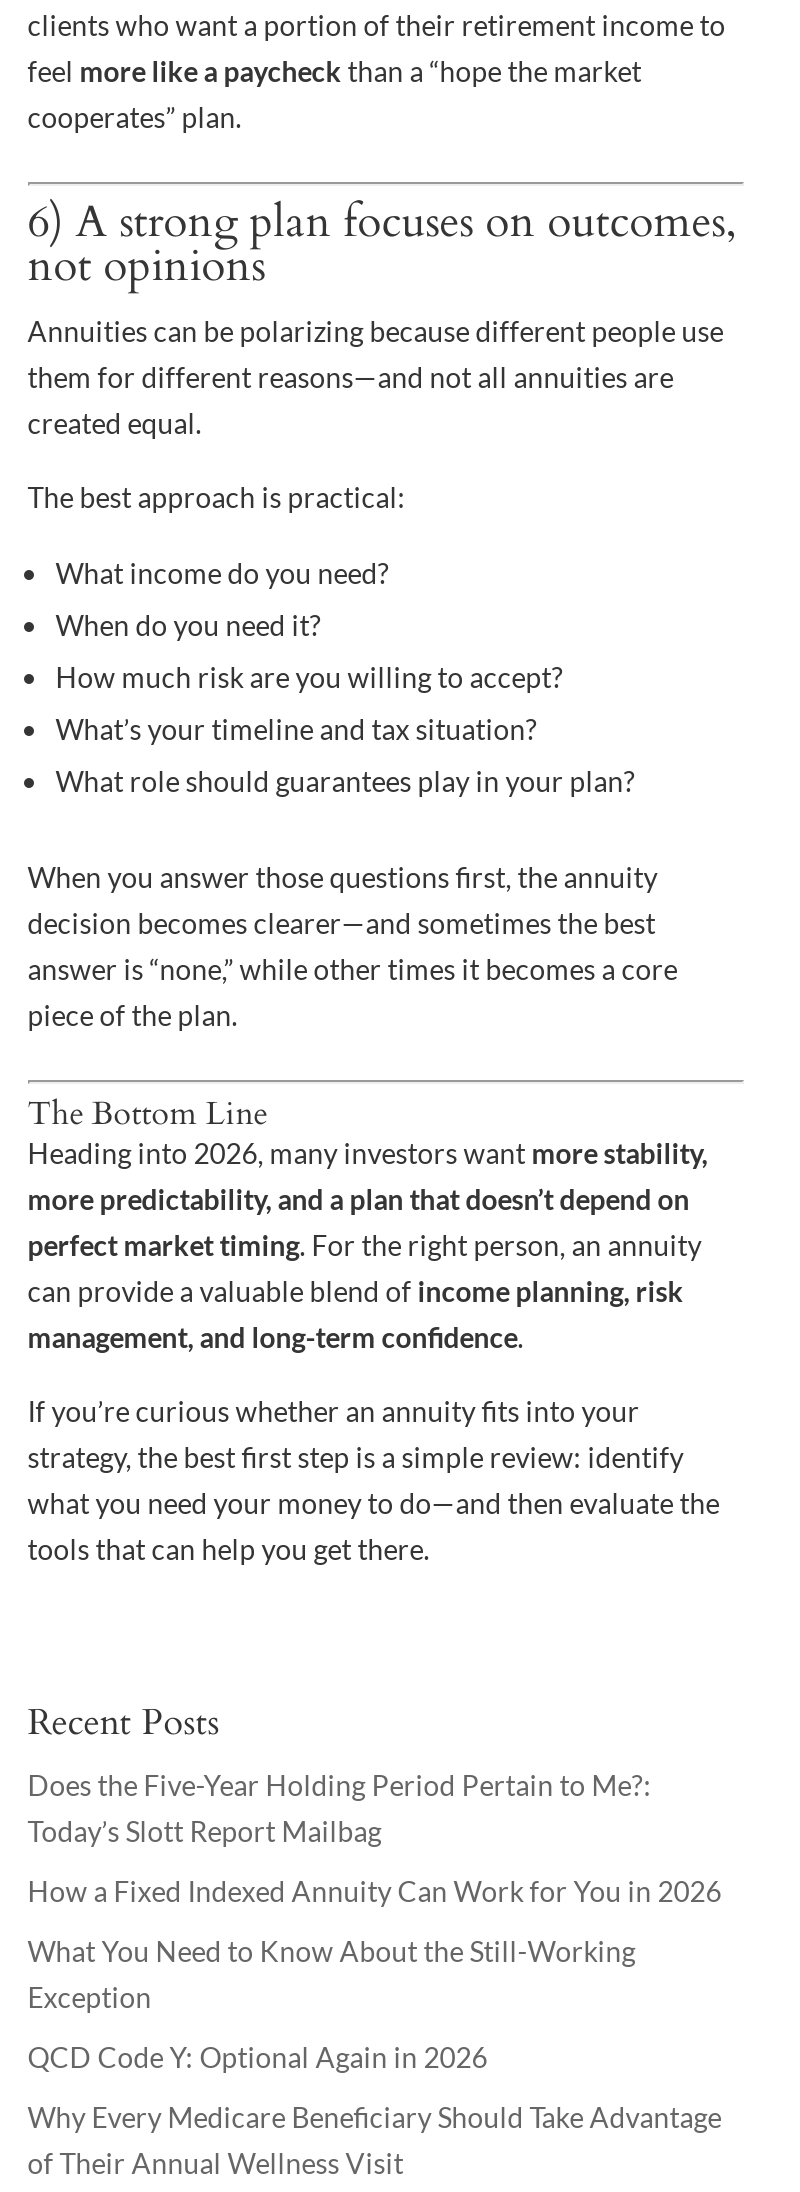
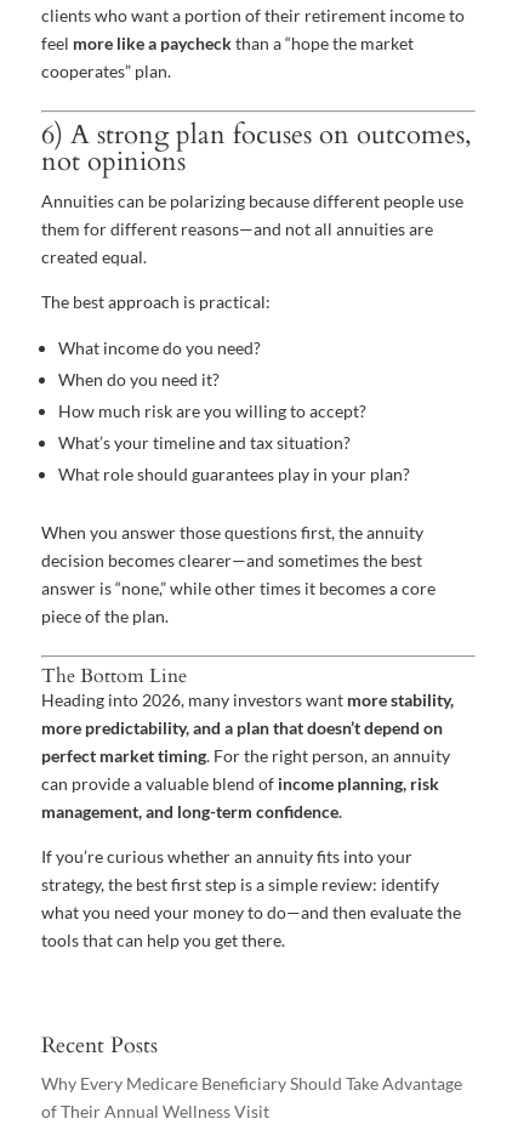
[28,1768,722,2074] Does the Five-Year Holding Period Pertain to Me?: | Today’s Slott Report Mailbag | How a Fixed Indexed Annuity Can Work for You in 2026 | What You Need to Know About the Still-Working | Exception | QCD Code Y: Optional Again in 2026 -> none

